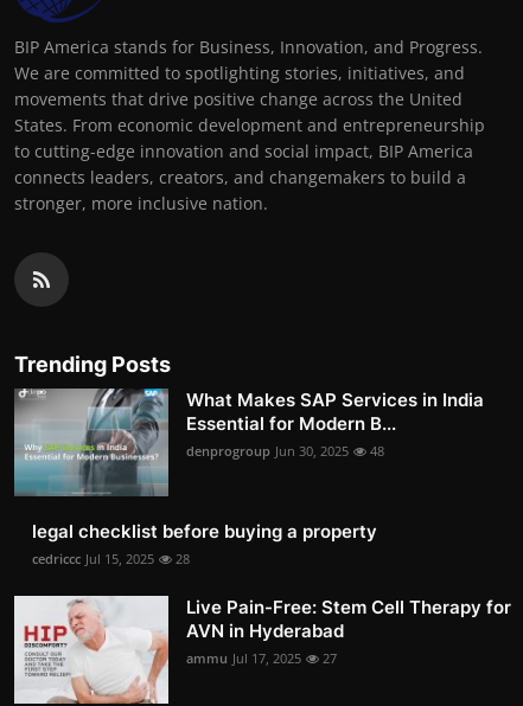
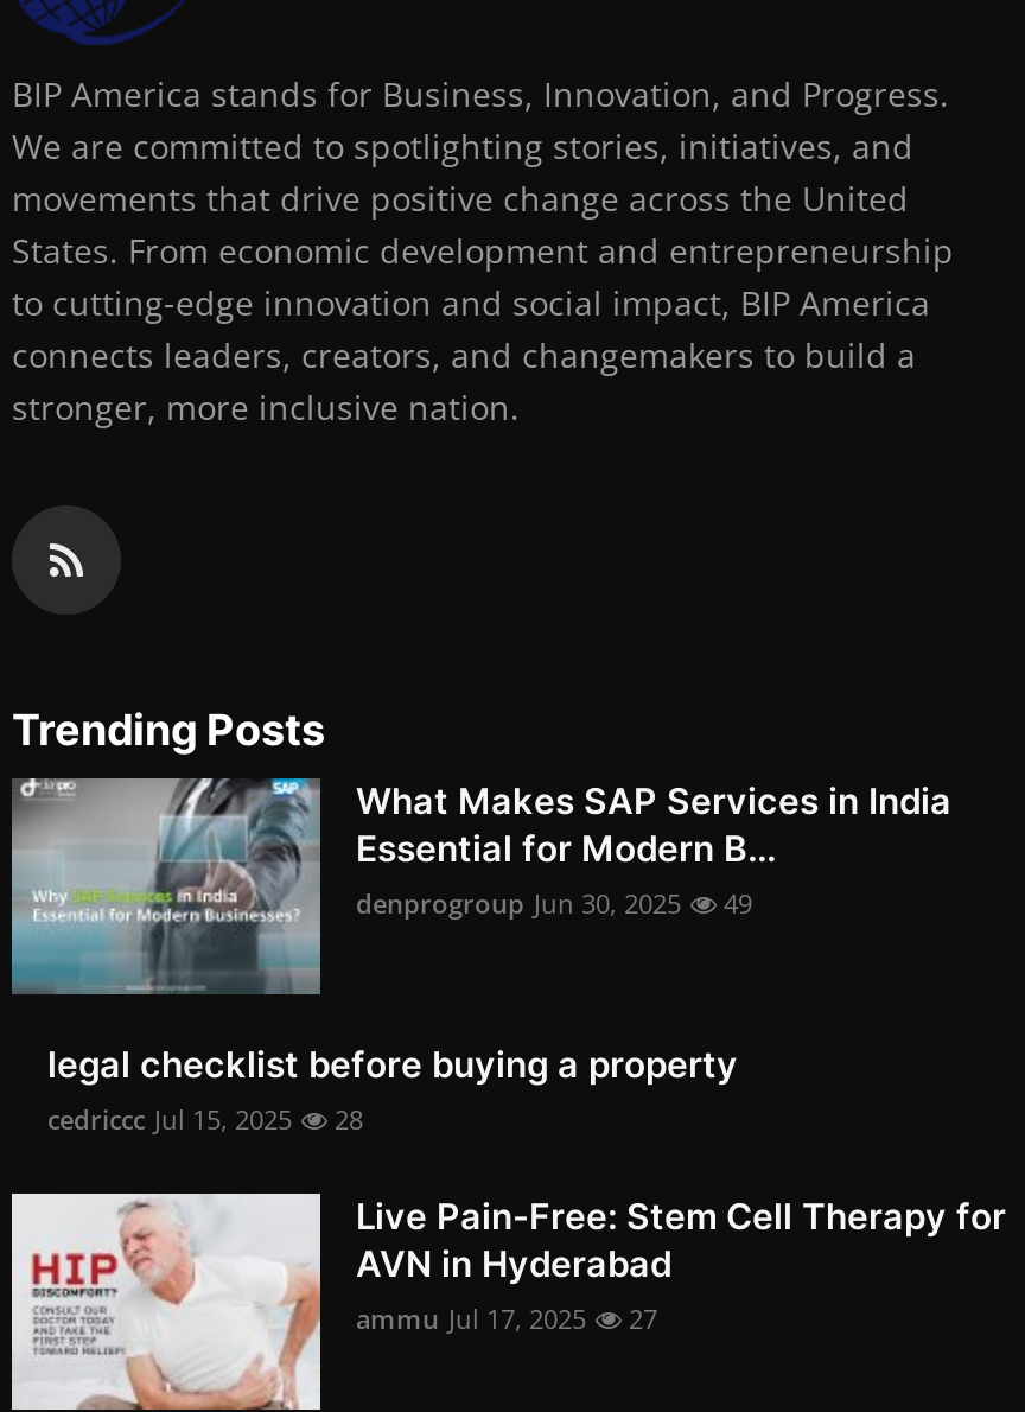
[186,442,384,460] denprogroup Jun 30, 2025 48 -> [356,886,752,922] denprogroup Jun 30, 2025 49

